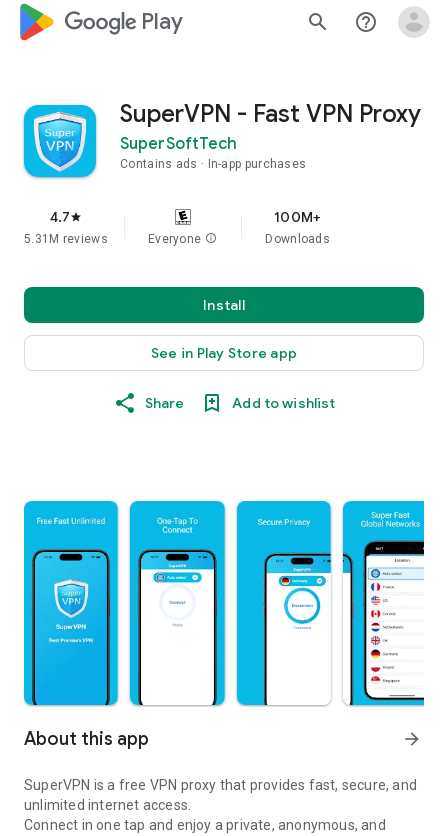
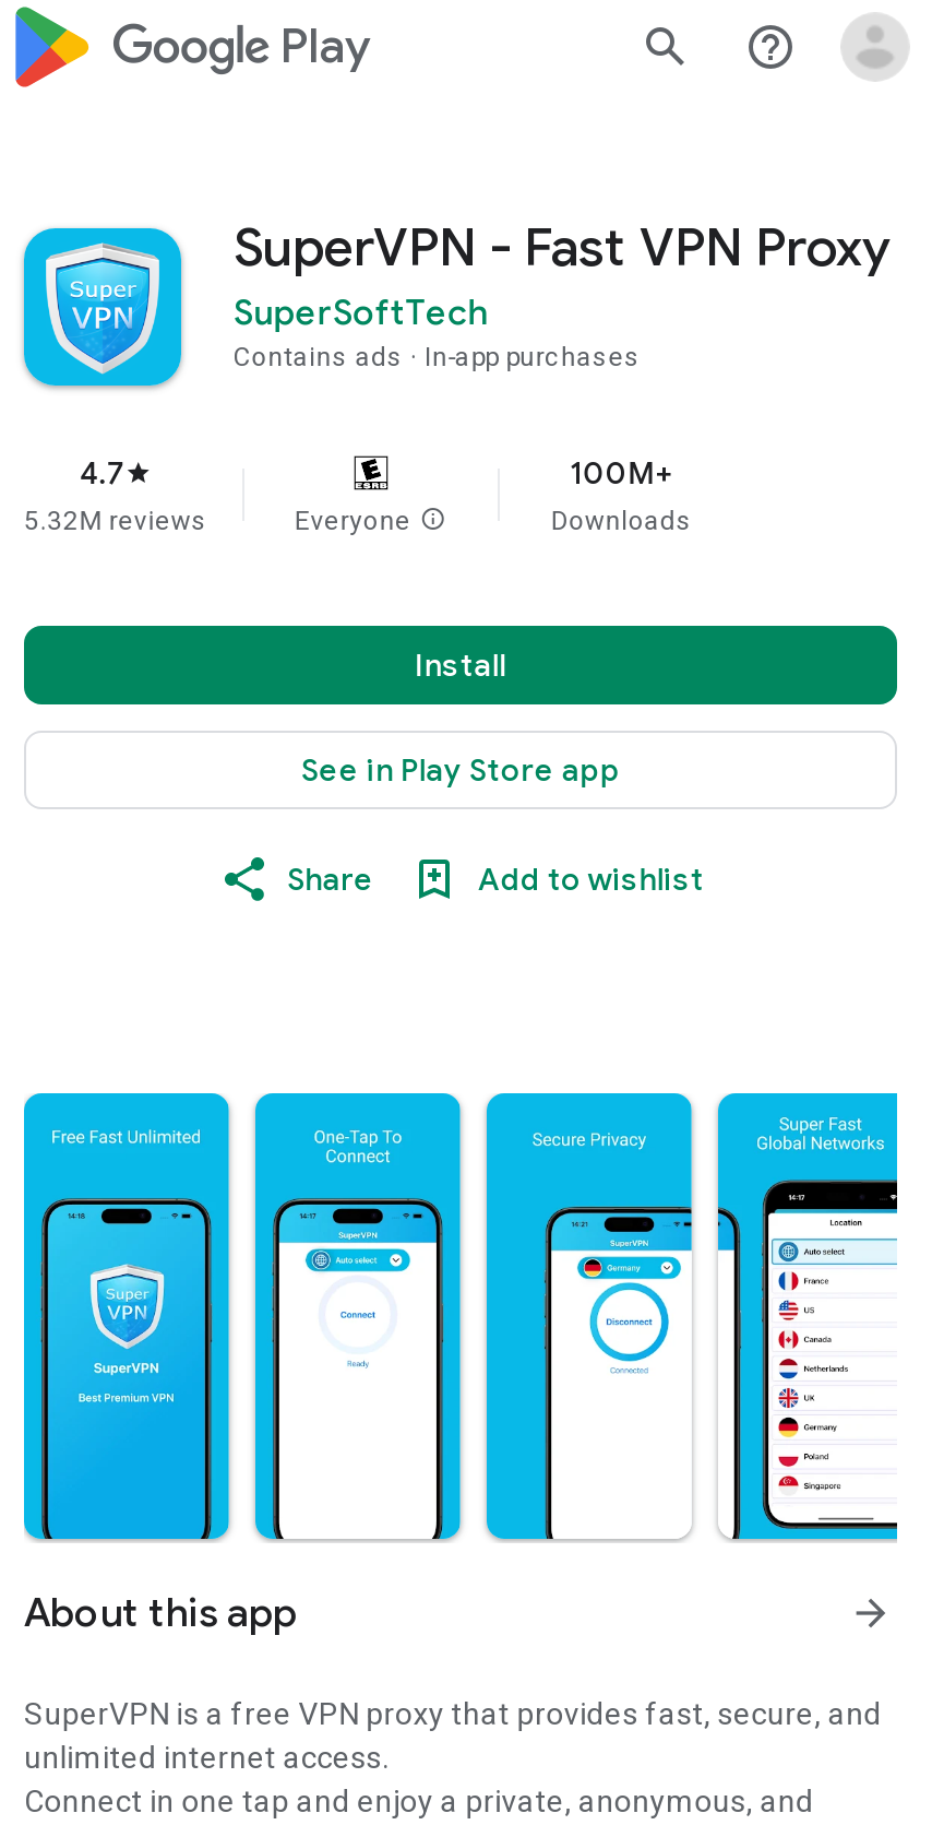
[24,232,108,246] 5.31M reviews -> [24,506,207,536] 5.32M reviews

